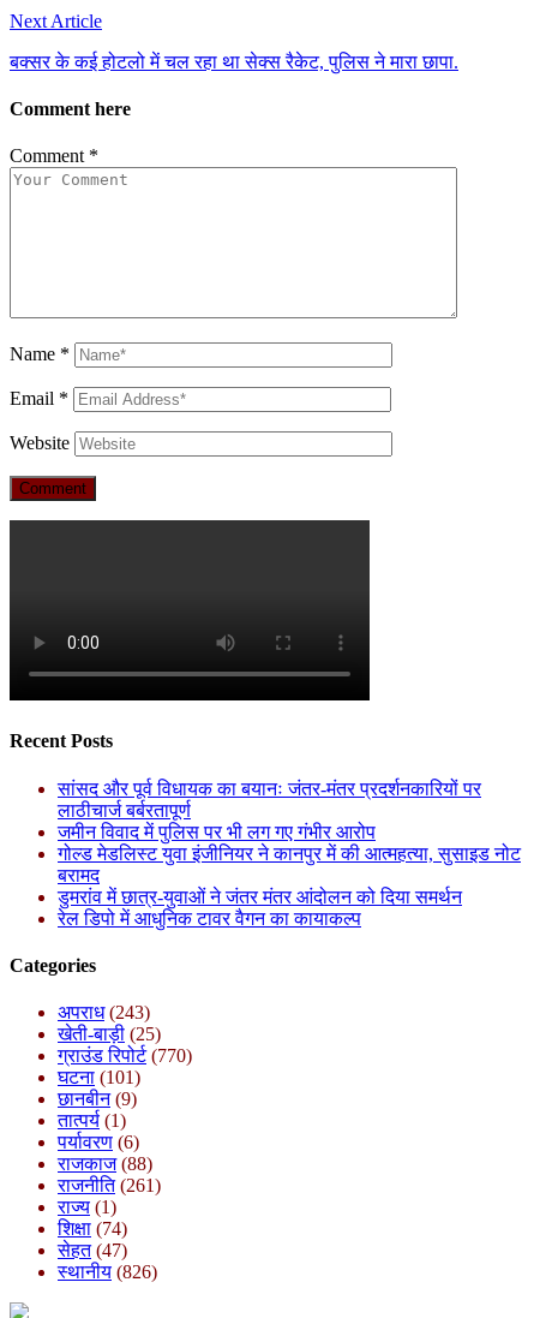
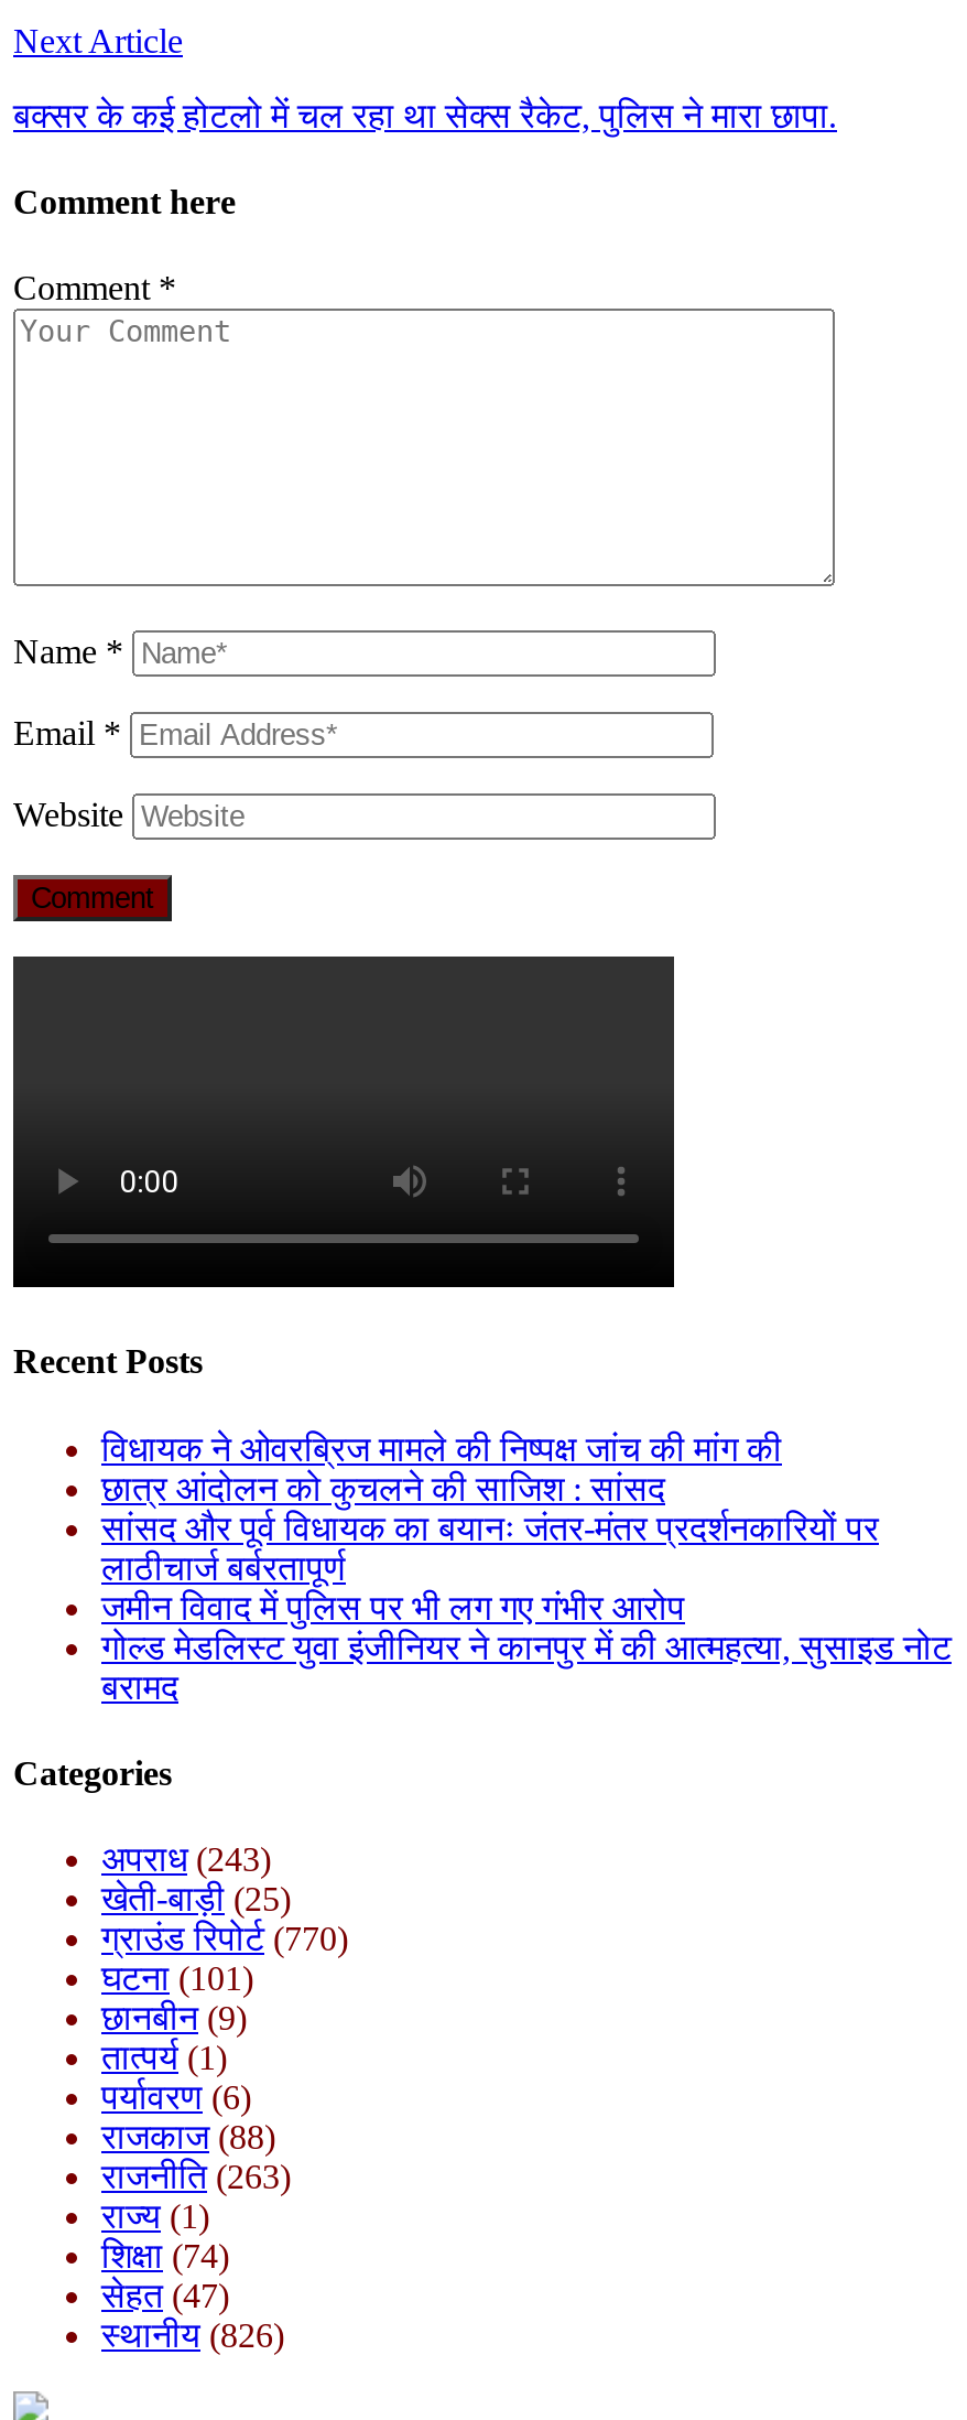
none -> [101,1430,782,1507] विधायक ने ओवरब्रिज मामले की निष्पक्ष जांच की मांग की | छात्र आंदोलन को कुचलने की साजिश : सांसद
moved [58,778,521,885] -> [101,1509,952,1705]: सांसद और पूर्व विधायक का बयानः जंतर-मंतर प्रदर्शनकारियों पर | लाठीचार्ज बर्बरतापूर्ण | जमीन विवाद में पुलिस पर भी लग गए गंभीर आरोप | गोल्ड मेडलिस्ट युवा इंजीनियर ने कानपुर में की आत्महत्या, सुसाइड नोट | बरामद
[58,886,462,928] डुमरांव में छात्र-युवाओं ने जंतर मंतर आंदोलन को दिया समर्थन | रेल डिपो में आधुनिक टावर वैगन का कायाकल्प -> none
[58,1175,161,1196] राजनीति (261) -> [101,2158,291,2196] राजनीति (263)

